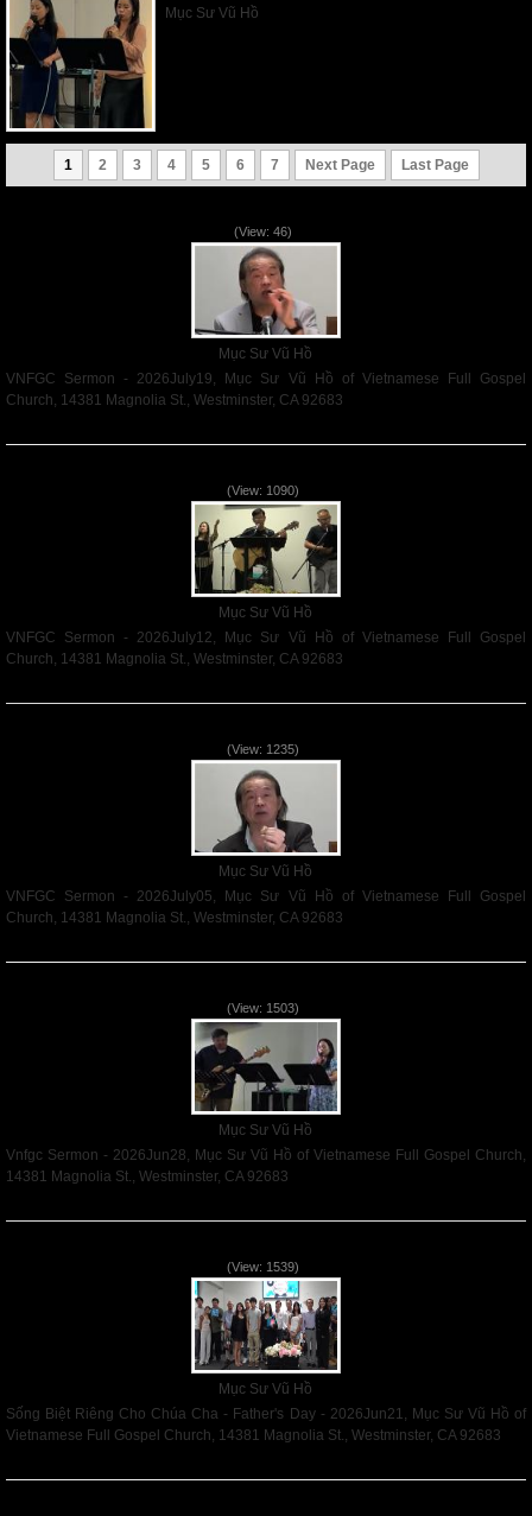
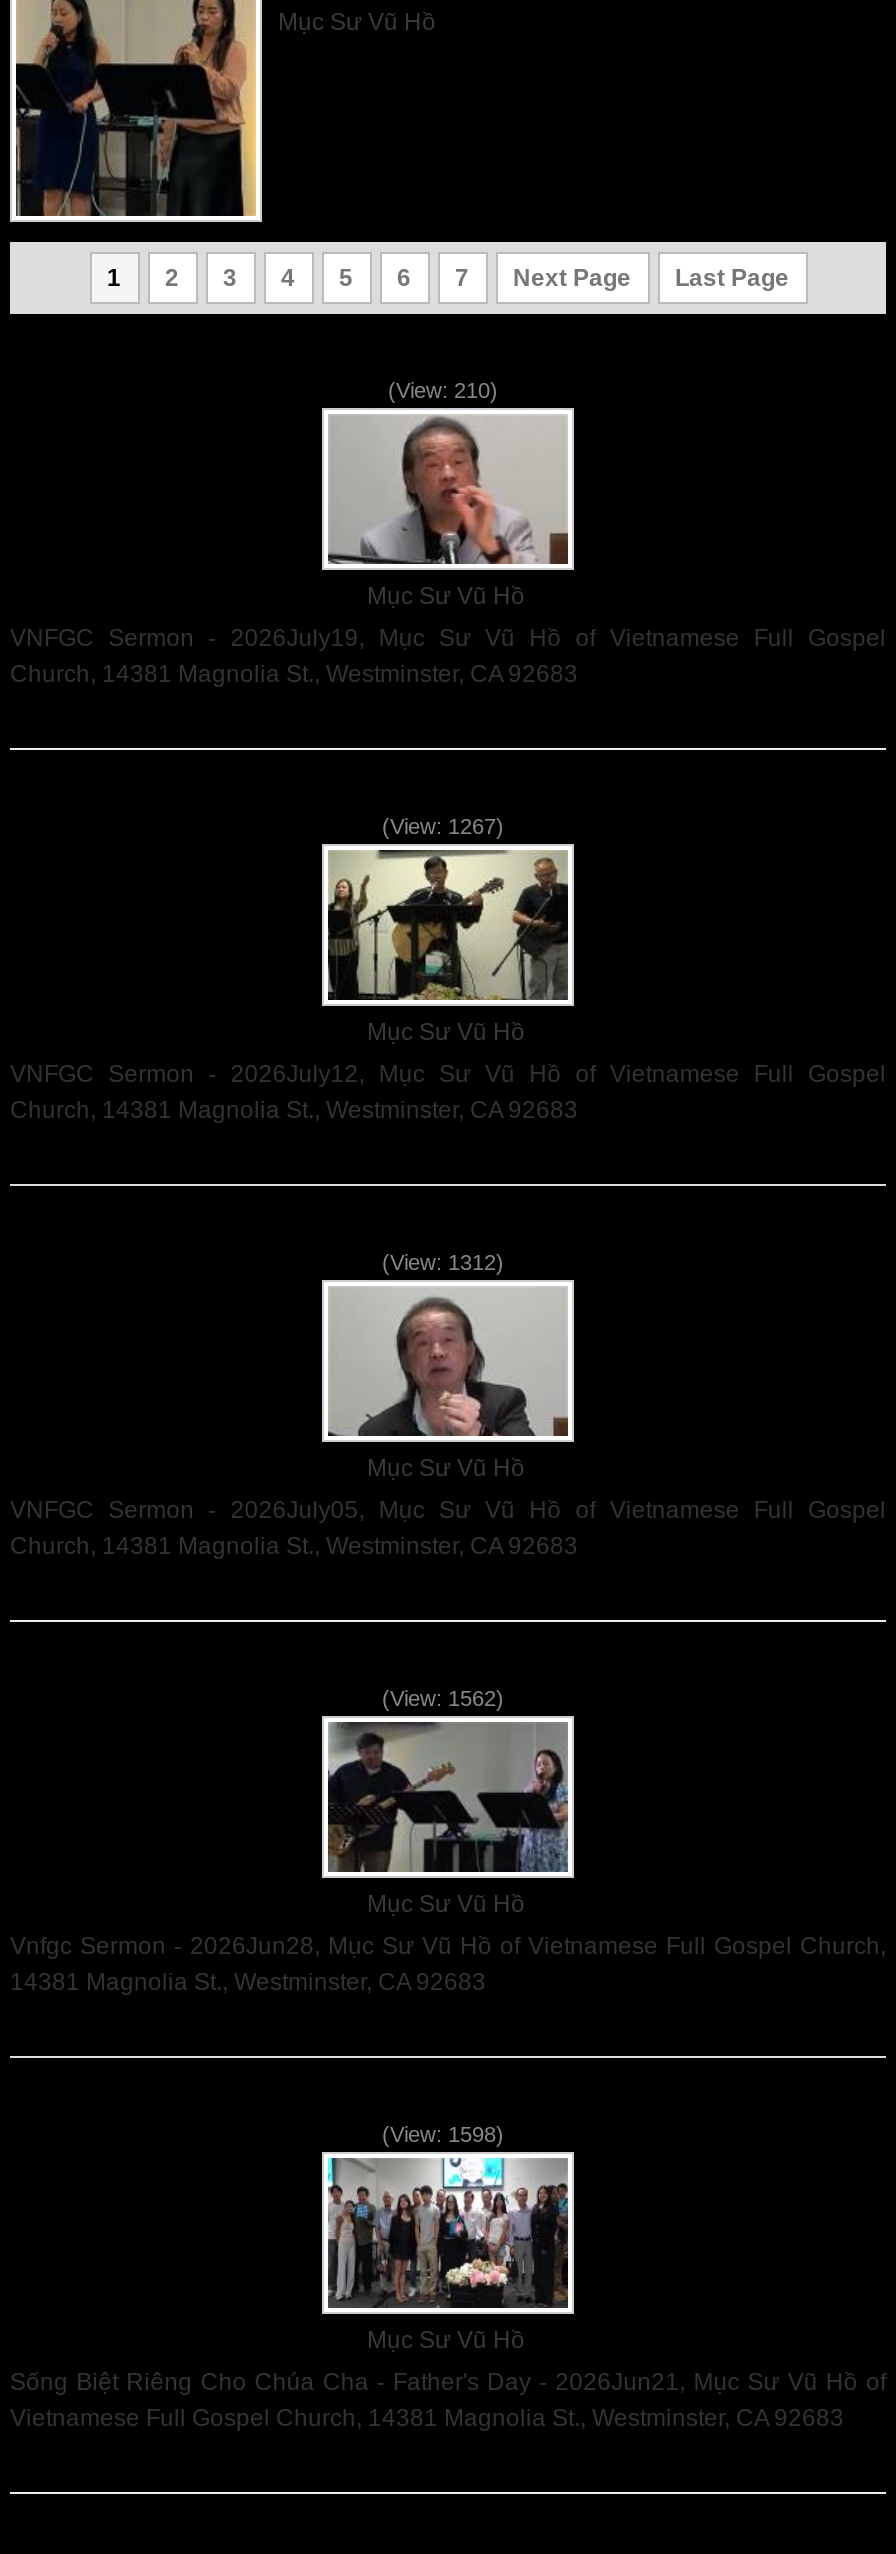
[234,224,292,239] (View: 46) -> [388,378,498,402] (View: 210)
[227,483,299,497] (View: 1090) -> [382,814,504,838] (View: 1267)
[227,742,299,756] (View: 1235) -> [382,1250,504,1274] (View: 1312)
[227,1001,299,1015] (View: 1503) -> [382,1686,504,1710] (View: 1562)
[227,1260,299,1274] (View: 1539) -> [382,2122,504,2146] (View: 1598)

